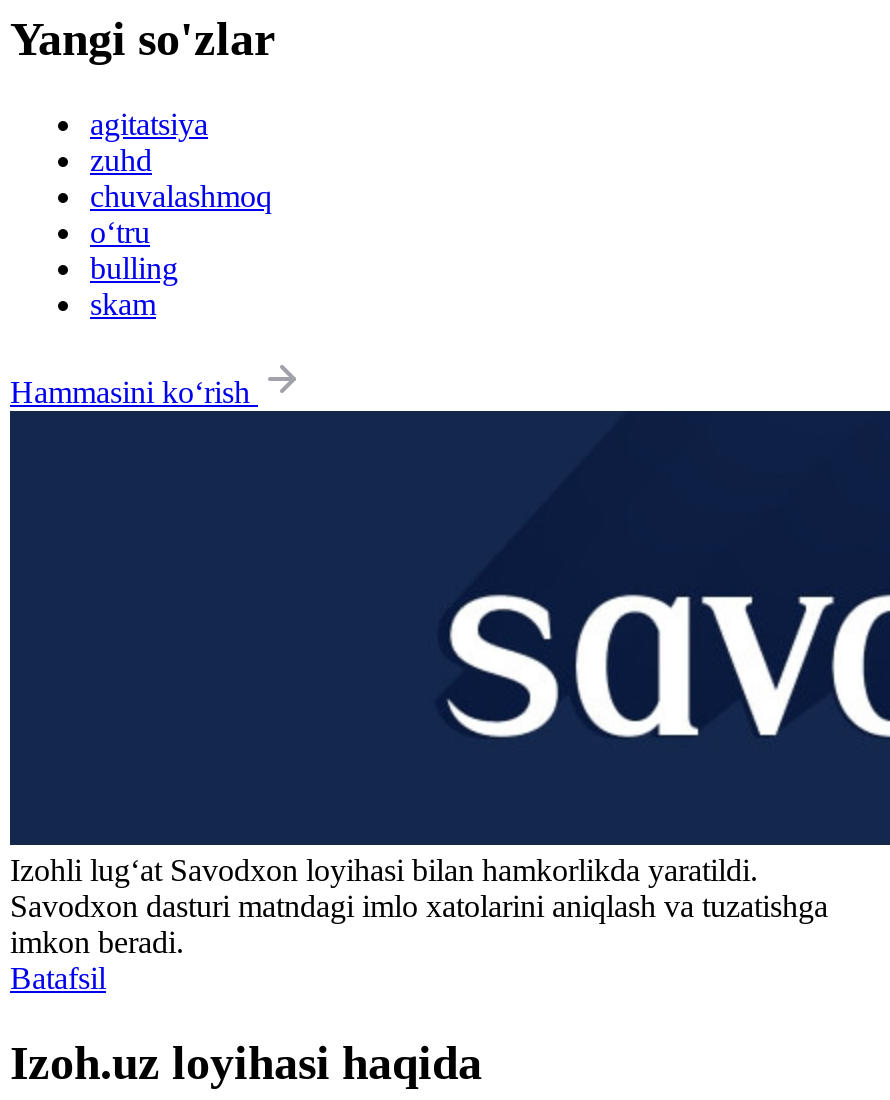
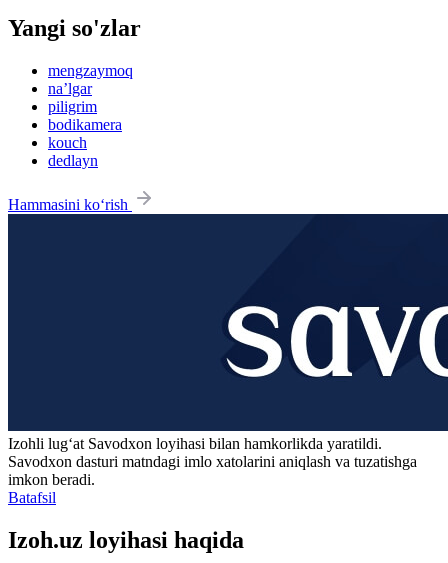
[90,107,272,321] agitatsiya | zuhd | chuvalashmoq | o‘tru | bulling | skam -> [48,62,133,169] mengzaymoq | na’lgar | piligrim | bodikamera | kouch | dedlayn

